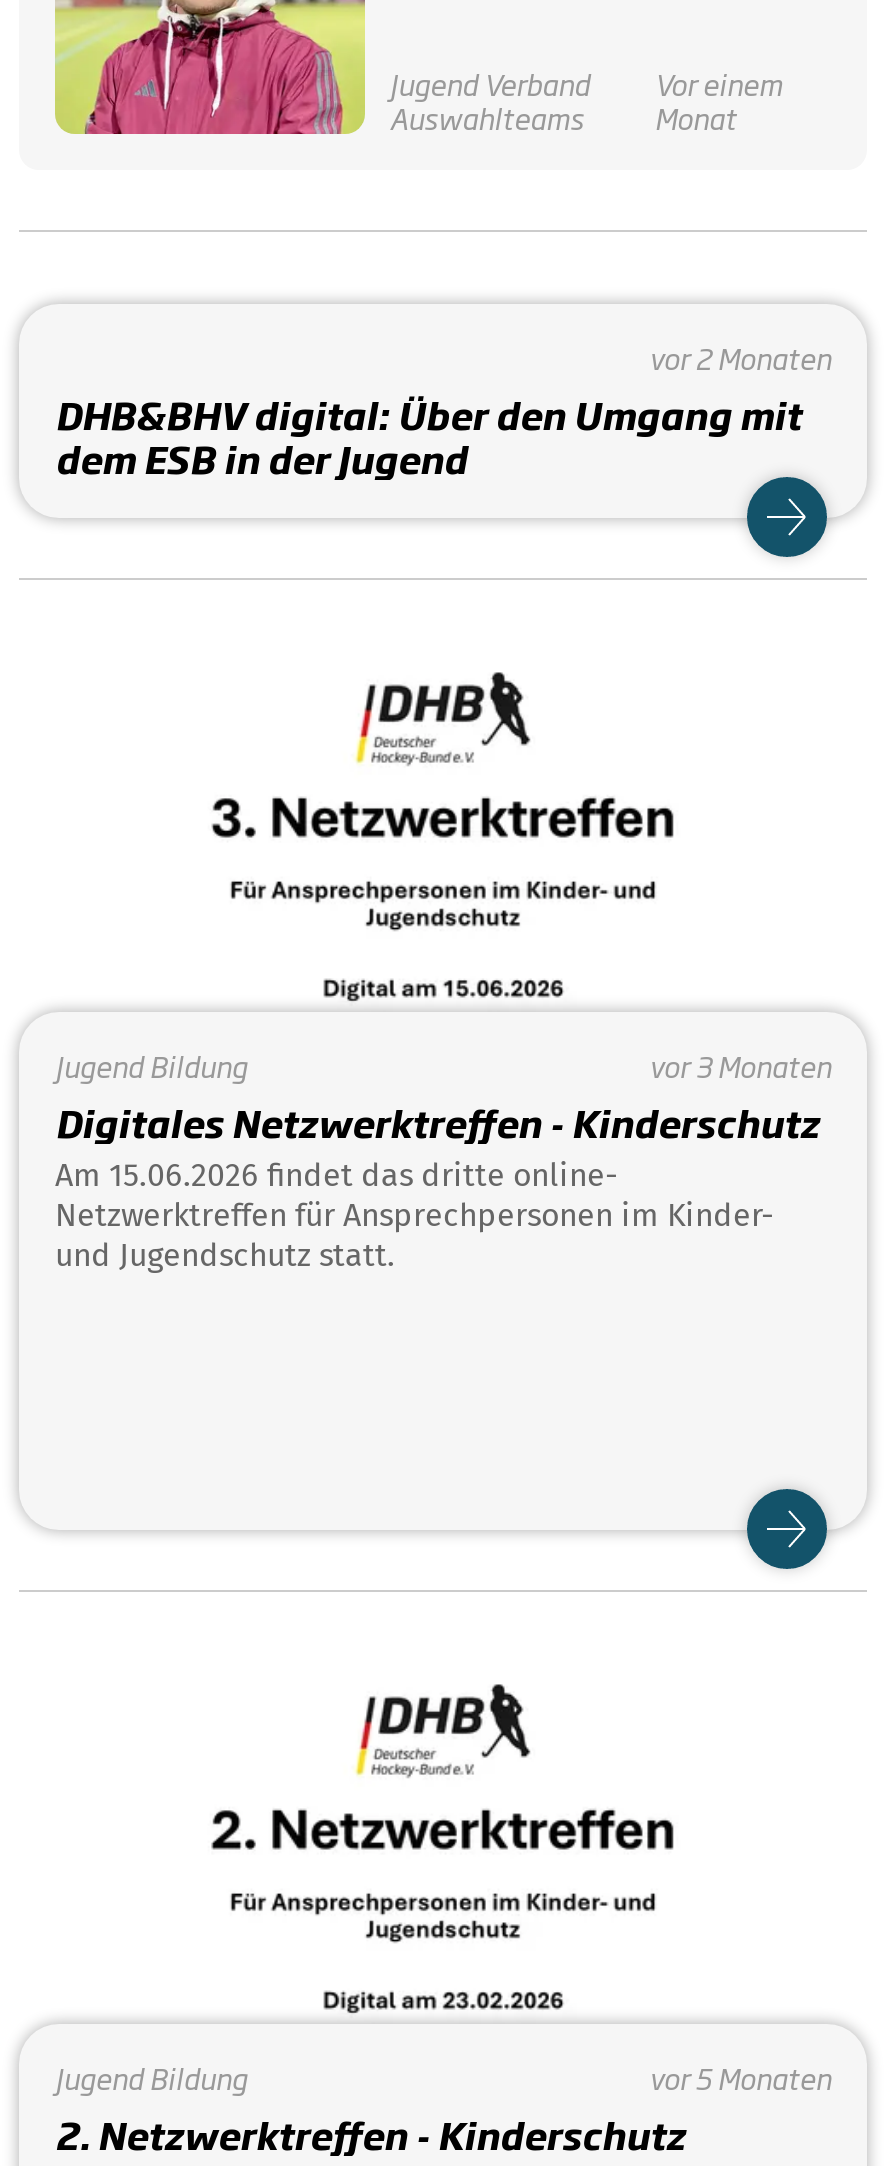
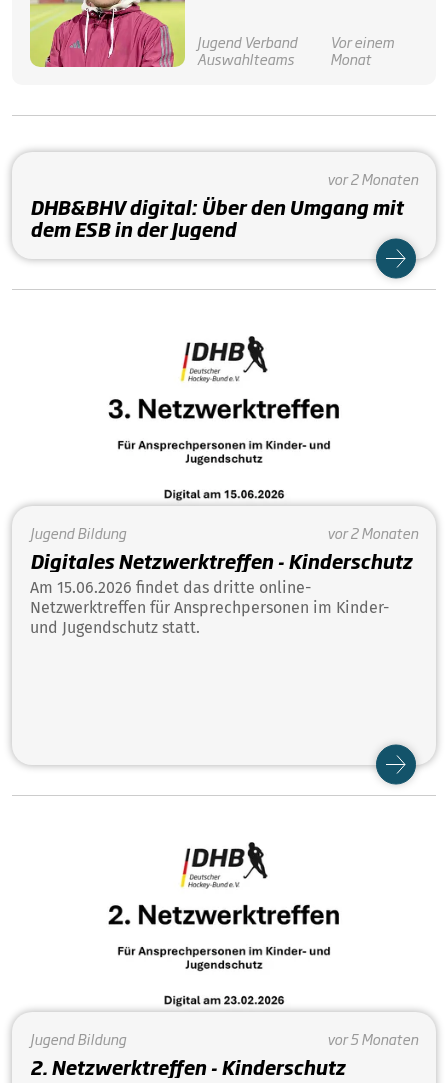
[649,1044,831,1086] vor 3 Monaten -> [327,522,418,543] vor 2 Monaten

